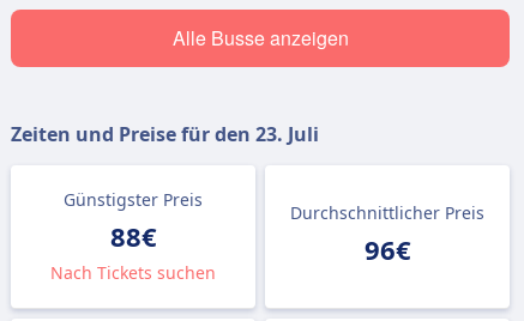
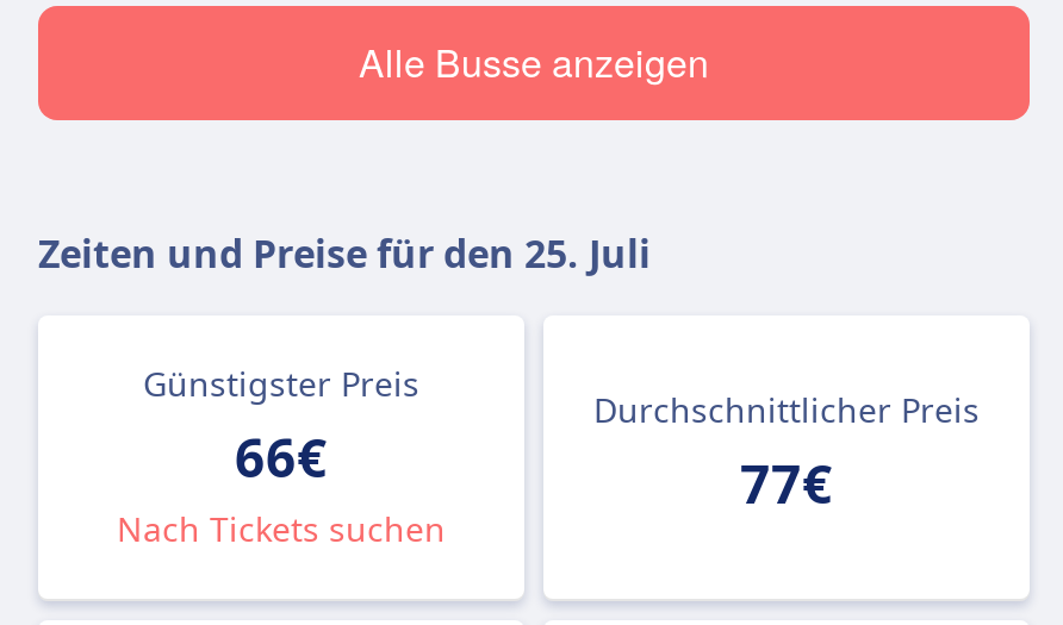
[11,121,319,147] Zeiten und Preise für den 23. Juli -> [38,227,651,280] Zeiten und Preise für den 25. Juli
[110,218,156,254] 88€ -> [235,420,328,492] 66€
[364,231,411,267] 96€ -> [740,446,833,518] 77€

